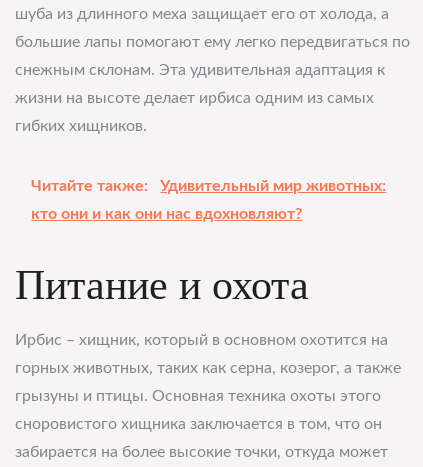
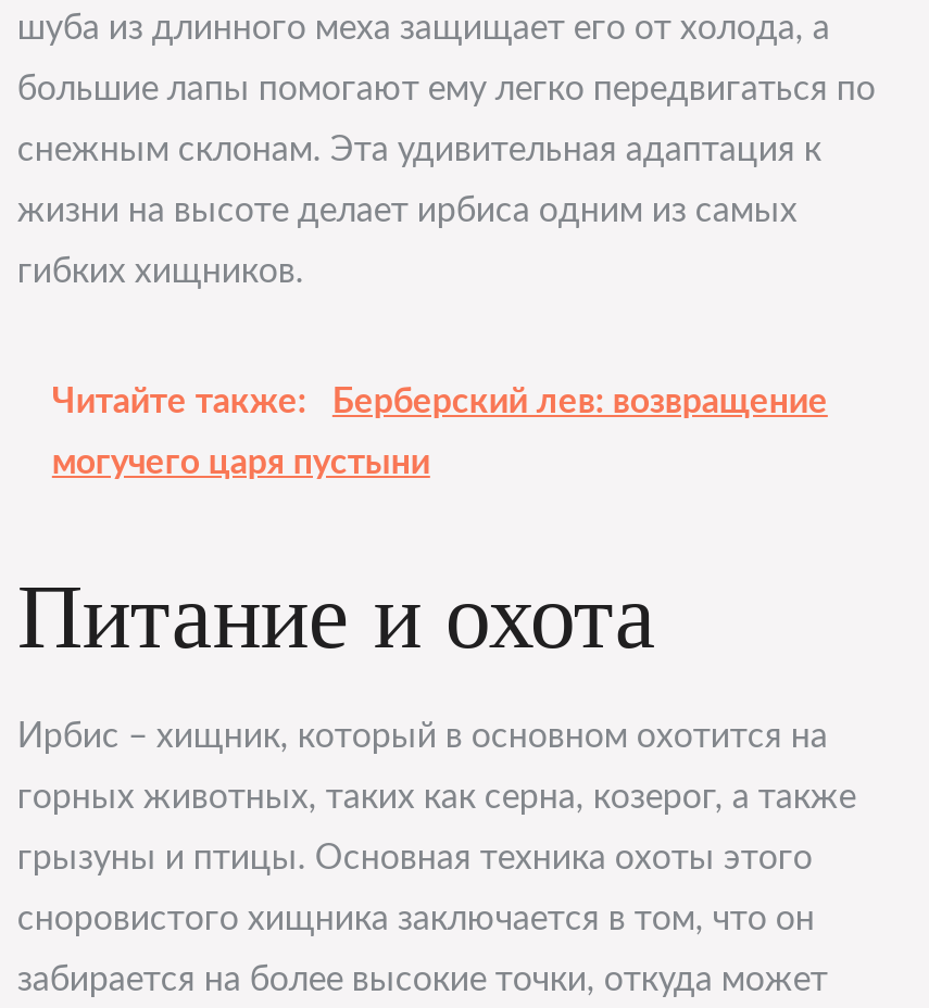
[31,178,386,194] Читайте также: Удивительный мир животных: -> [52,385,828,419] Читайте также: Берберский лев: возвращение
[31,206,302,222] кто они и как они нас вдохновляют? -> [52,445,430,480] могучего царя пустыни

